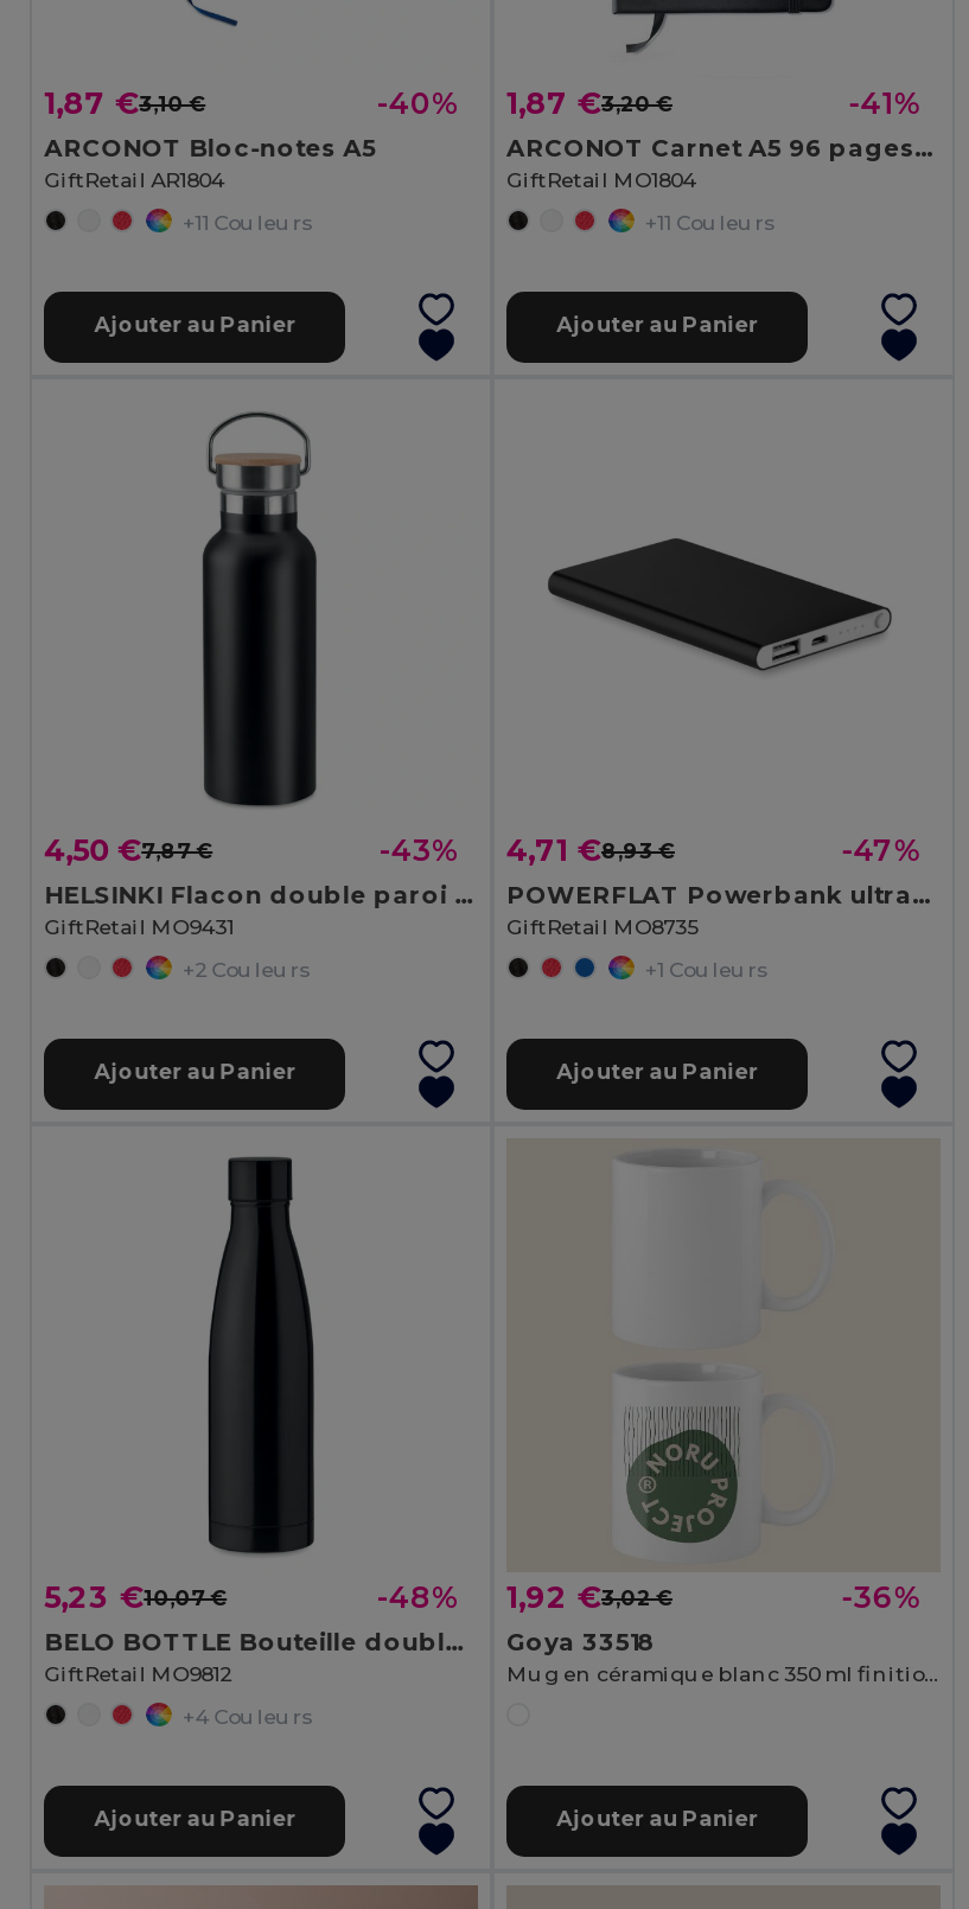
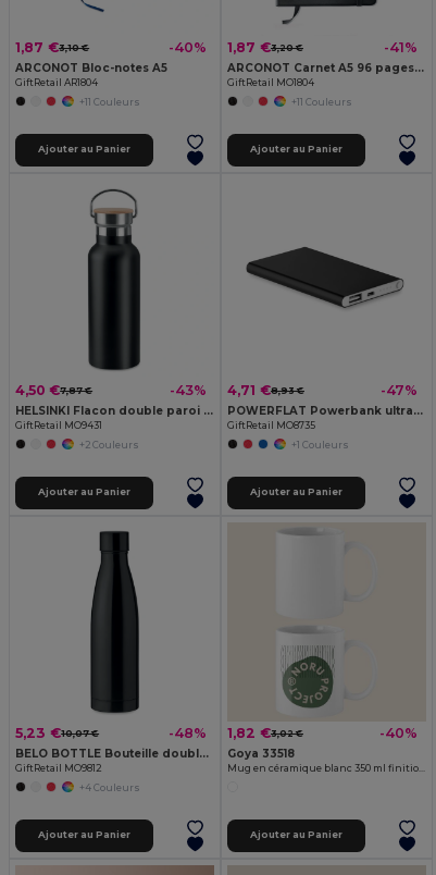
[377,1578,672,1615] -48% 1,92 €3,02 € -> [168,724,303,741] -48% 1,82 €3,02 €
[842,1579,923,1615] -36% -> [380,725,418,741] -40%

